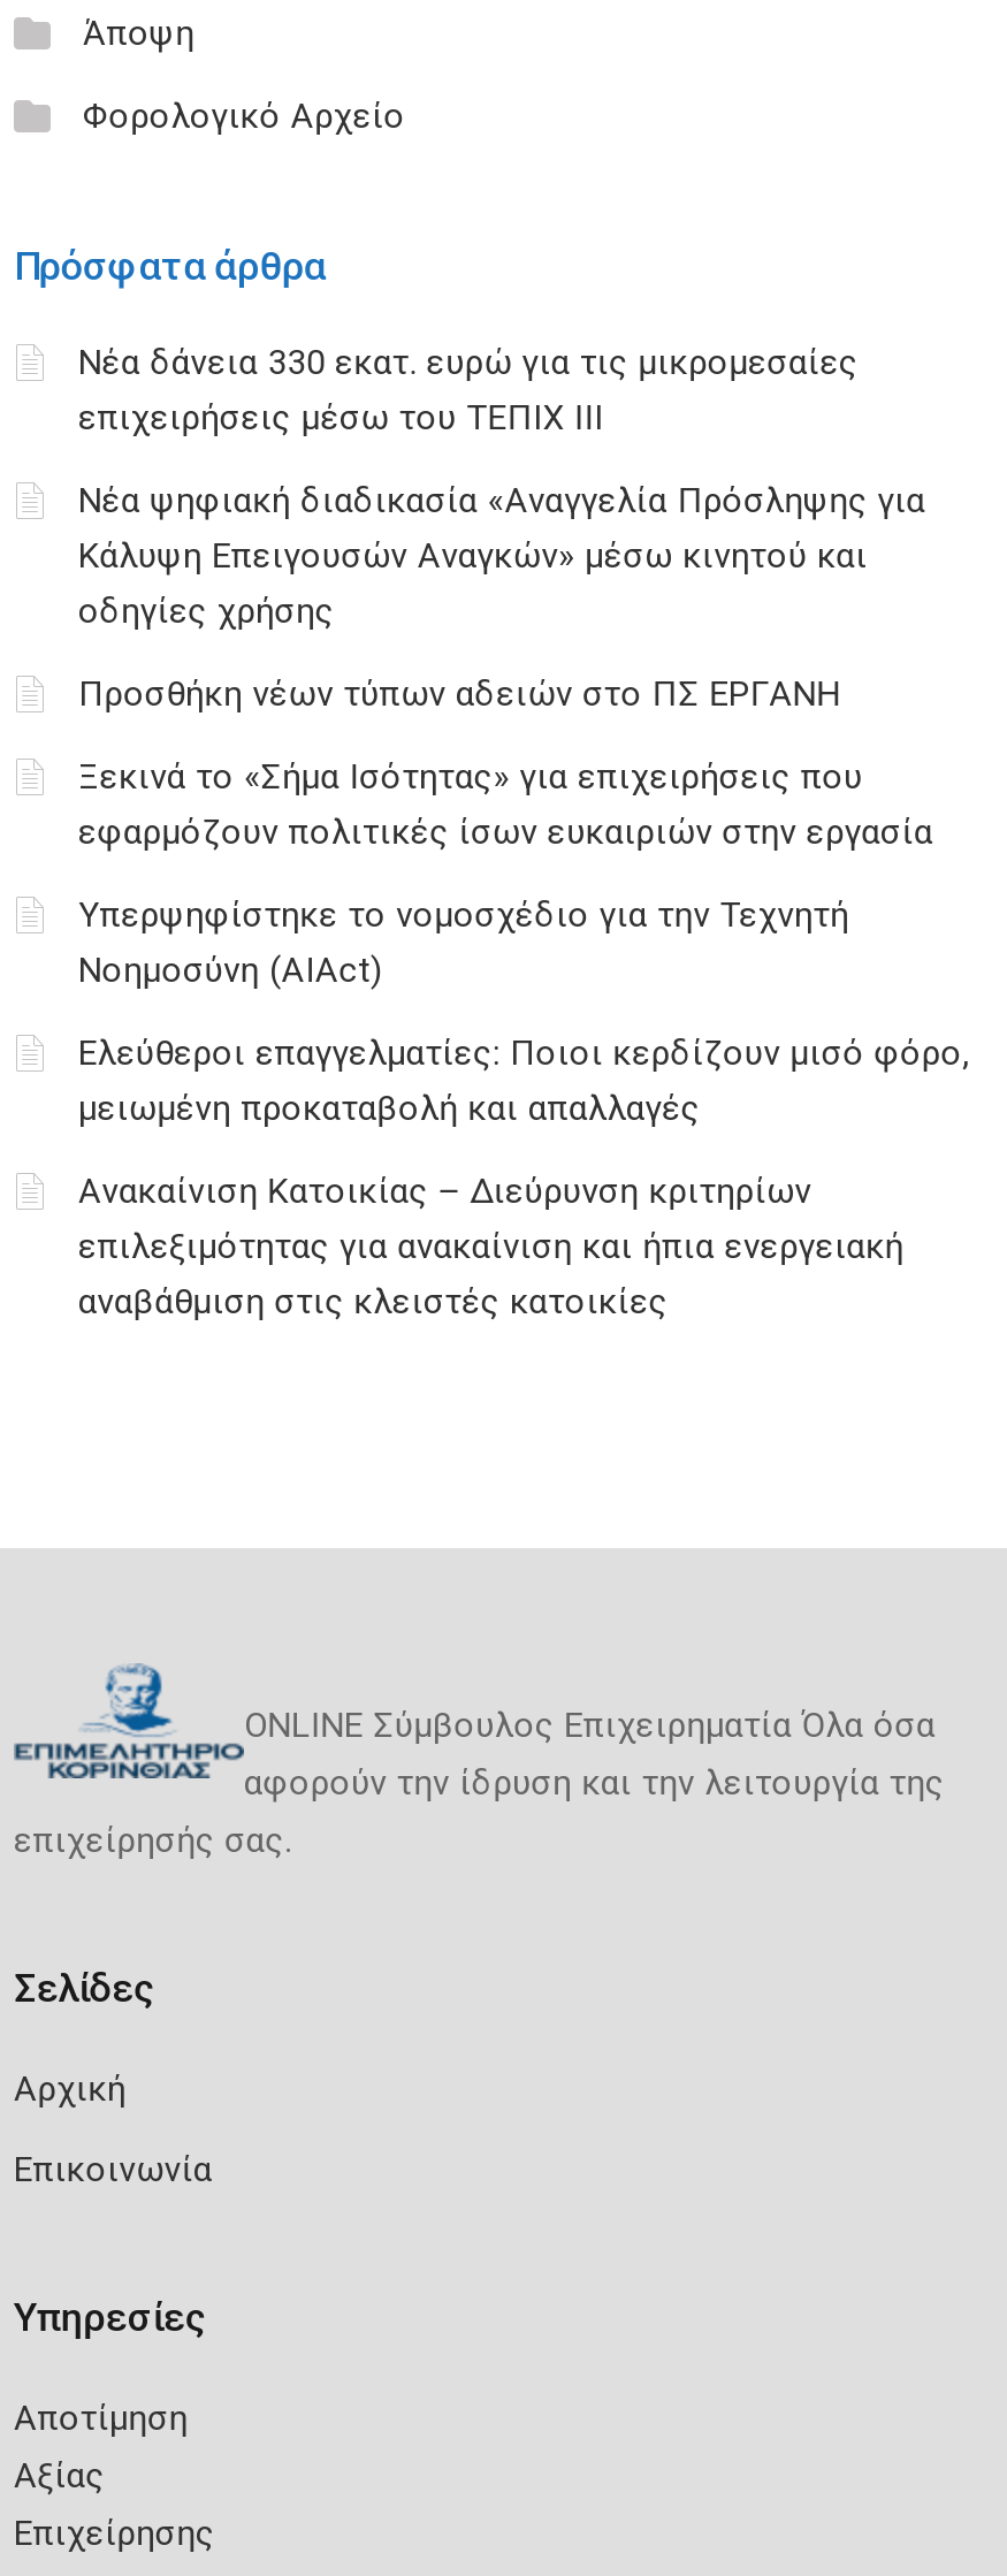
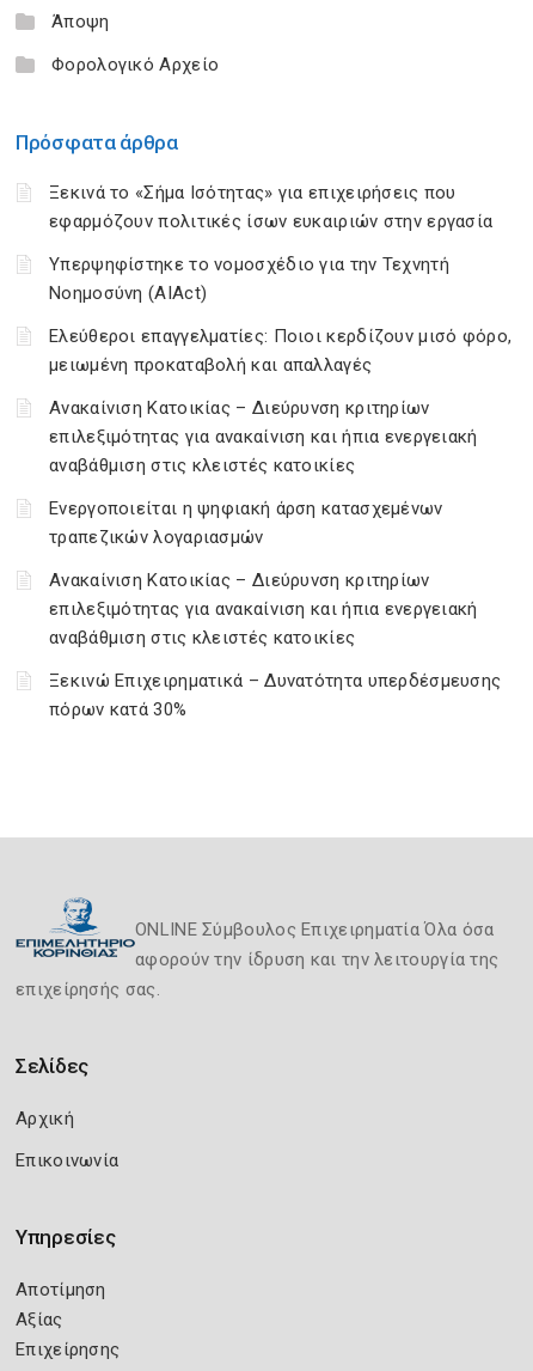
[78,341,926,714] Νέα δάνεια 330 εκατ. ευρώ για τις μικρομεσαίες | επιχειρήσεις μέσω του ΤΕΠΙΧ ΙΙΙ | Νέα ψηφιακή διαδικασία «Αναγγελία Πρόσληψης για | Κάλυψη Επειγουσών Αναγκών» μέσω κινητού και | οδηγίες χρήσης | Προσθήκη νέων τύπων αδειών στο ΠΣ ΕΡΓΑΝΗ -> none
moved [78,755,970,1321] -> [49,181,512,476]: Ξεκινά το «Σήμα Ισότητας» για επιχειρήσεις που | εφαρμόζουν πολιτικές ίσων ευκαιριών στην εργασία | Υπερψηφίστηκε το νομοσχέδιο για την Τεχνητή | ... | επιλεξιμότητας για ανακαίνιση και ήπια ενεργειακή | αναβάθμιση στις κλειστές κατοικίες
none -> [49,497,501,720] Ενεργοποιείται η ψηφιακή άρση κατασχεμένων | τραπεζικών λογαριασμών | Ανακαίνιση Κατοικίας – Διεύρυνση κριτηρίων | επιλεξιμότητας για ανακαίνιση και ήπια ενεργειακή | αναβάθμιση στις κλειστές κατοικίες | Ξεκινώ Επιχειρηματικά – Δυνατότητα υπερδέσμευσης | πόρων κατά 30%

